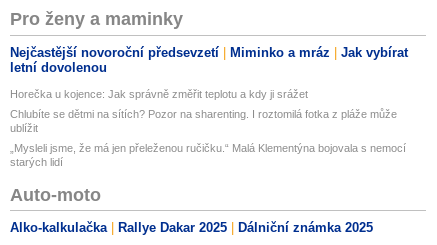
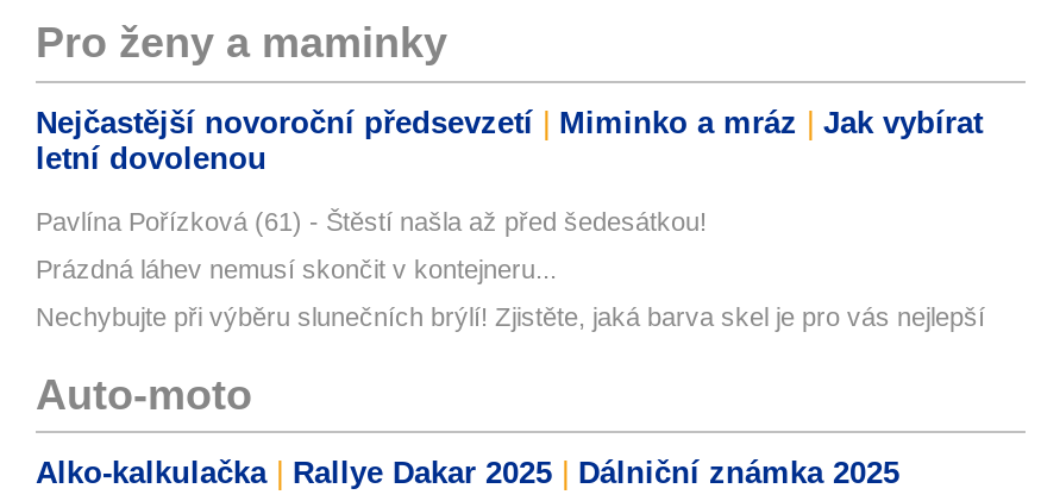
[10,88,308,100] Horečka u kojence: Jak správně změřit teplotu a kdy ji srážet -> [36,206,707,235] Pavlína Pořízková (61) - Štěstí našla až před šedesátkou!
[10,108,397,134] Chlubíte se dětmi na sítích? Pozor na sharenting. I roztomilá fotka z pláže může | ublížit -> [36,254,557,282] Prázdná láhev nemusí skončit v kontejneru...
[10,142,406,168] „Mysleli jsme, že má jen přeleženou ručičku.“ Malá Klementýna bojovala s nemocí | starých lidí -> [36,301,985,330] Nechybujte při výběru slunečních brýlí! Zjistěte, jaká barva skel je pro vás nejlepší

